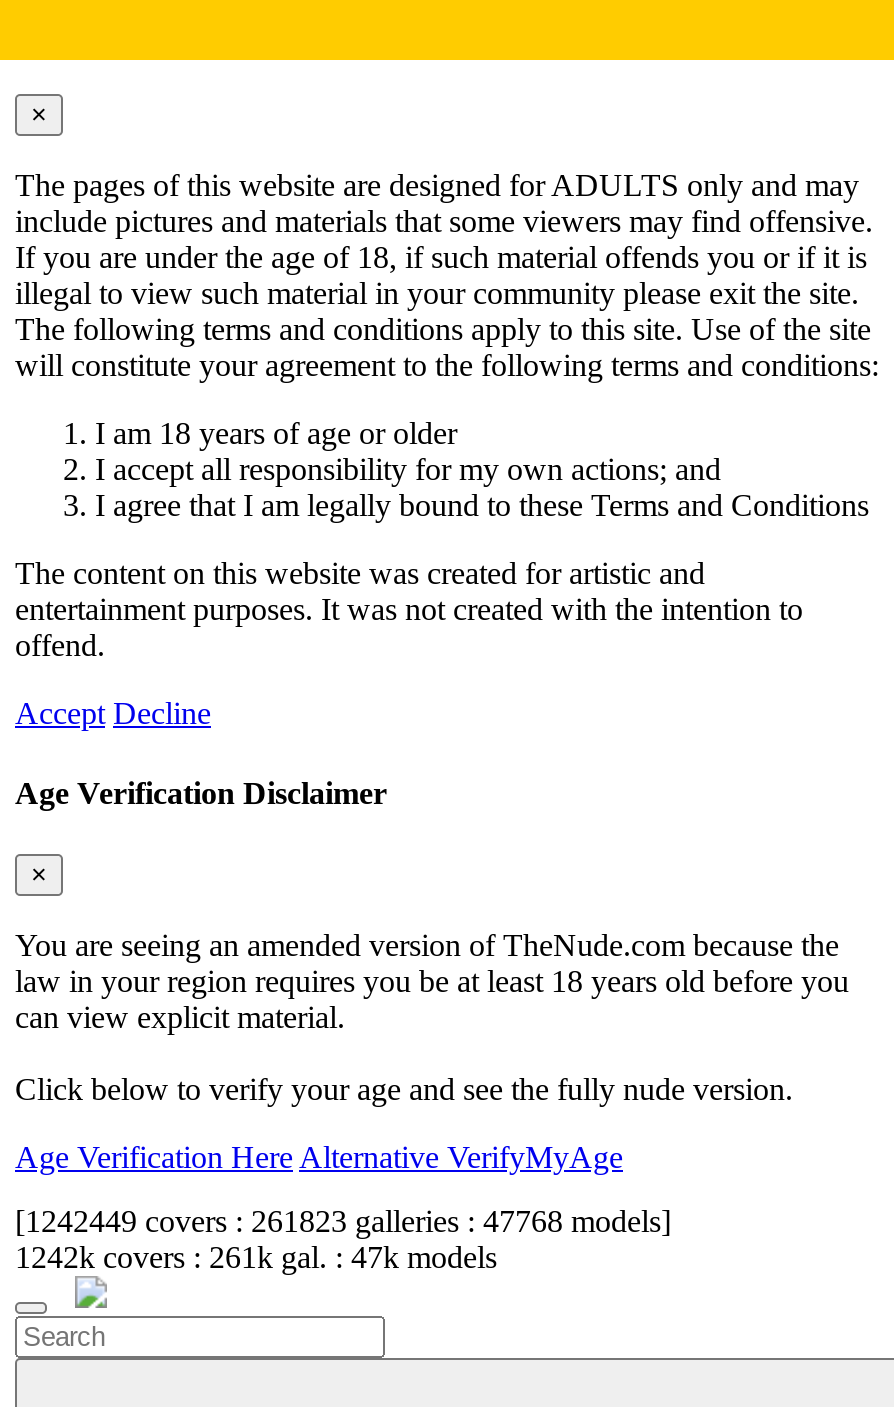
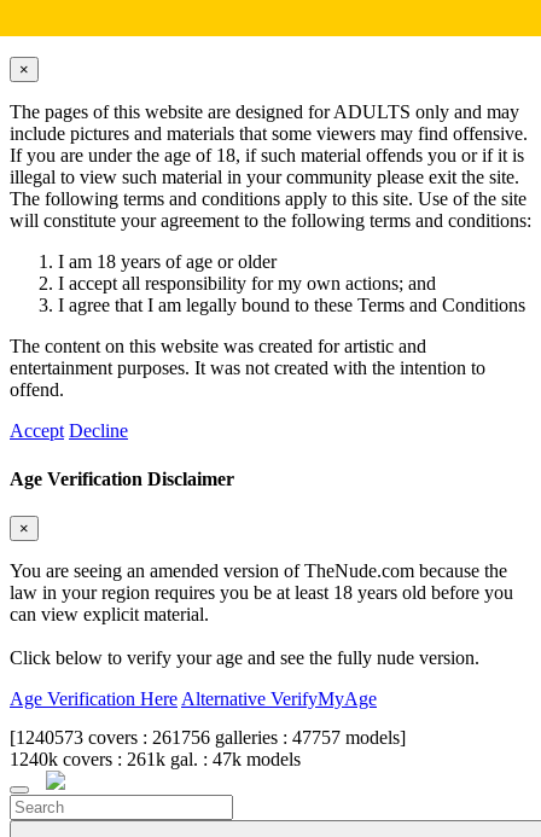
[15,1204,671,1238] [1242449 covers : 261823 galleries : 47768 models] -> [10,727,406,747] [1240573 covers : 261756 galleries : 47757 models]
[15,1240,497,1274] 1242k covers : 261k gal. : 47k models -> [10,749,301,769] 1240k covers : 261k gal. : 47k models

